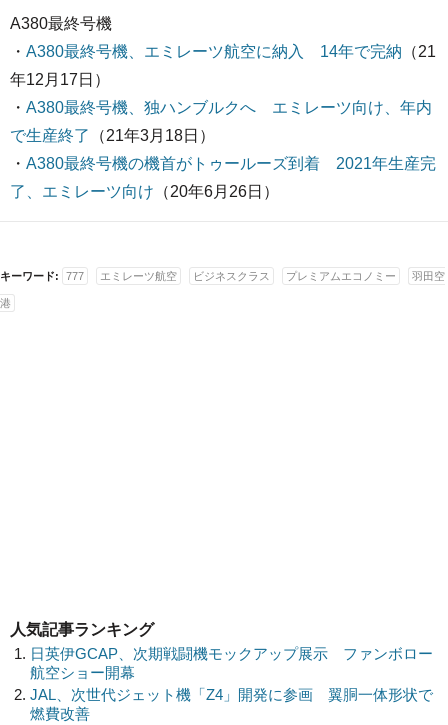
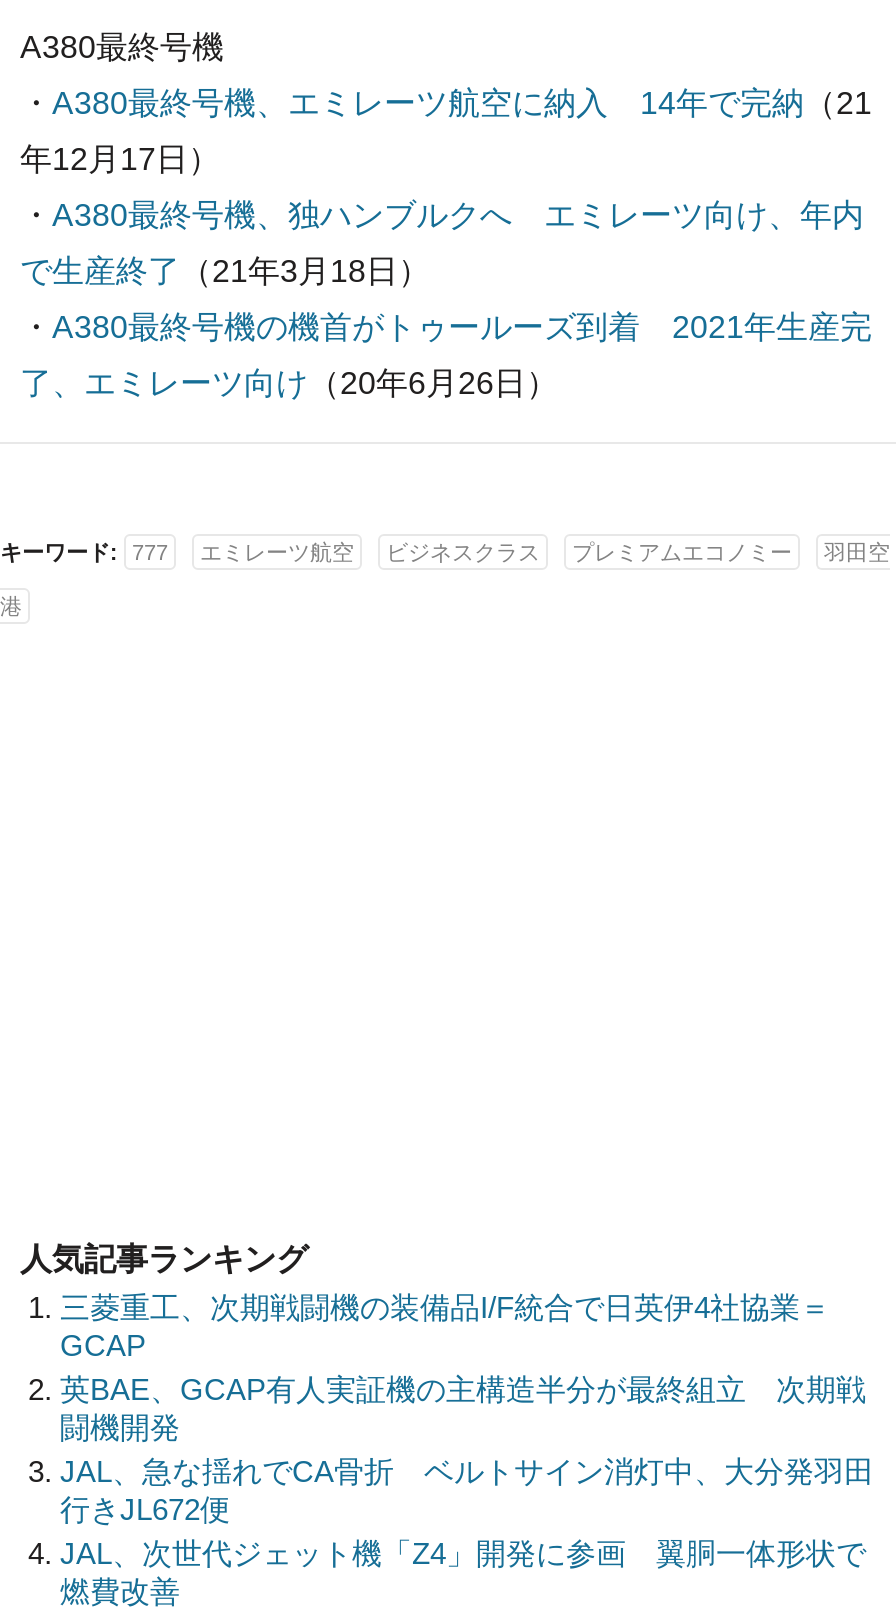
[30,645,433,681] 日英伊GCAP、次期戦闘機モックアップ展示 ファンボロー | 航空ショー開幕 -> [60,1290,874,1526] 三菱重工、次期戦闘機の装備品I/F統合で日英伊4社協業＝ | GCAP | 英BAE、GCAP有人実証機の主構造半分が最終組立 次期戦 | 闘機開発 | JAL、急な揺れでCA骨折 ベルトサイン消灯中、大分発羽田 | 行きJL672便

